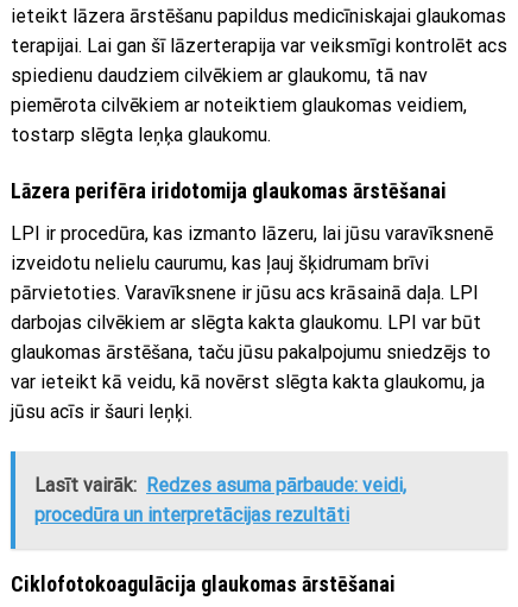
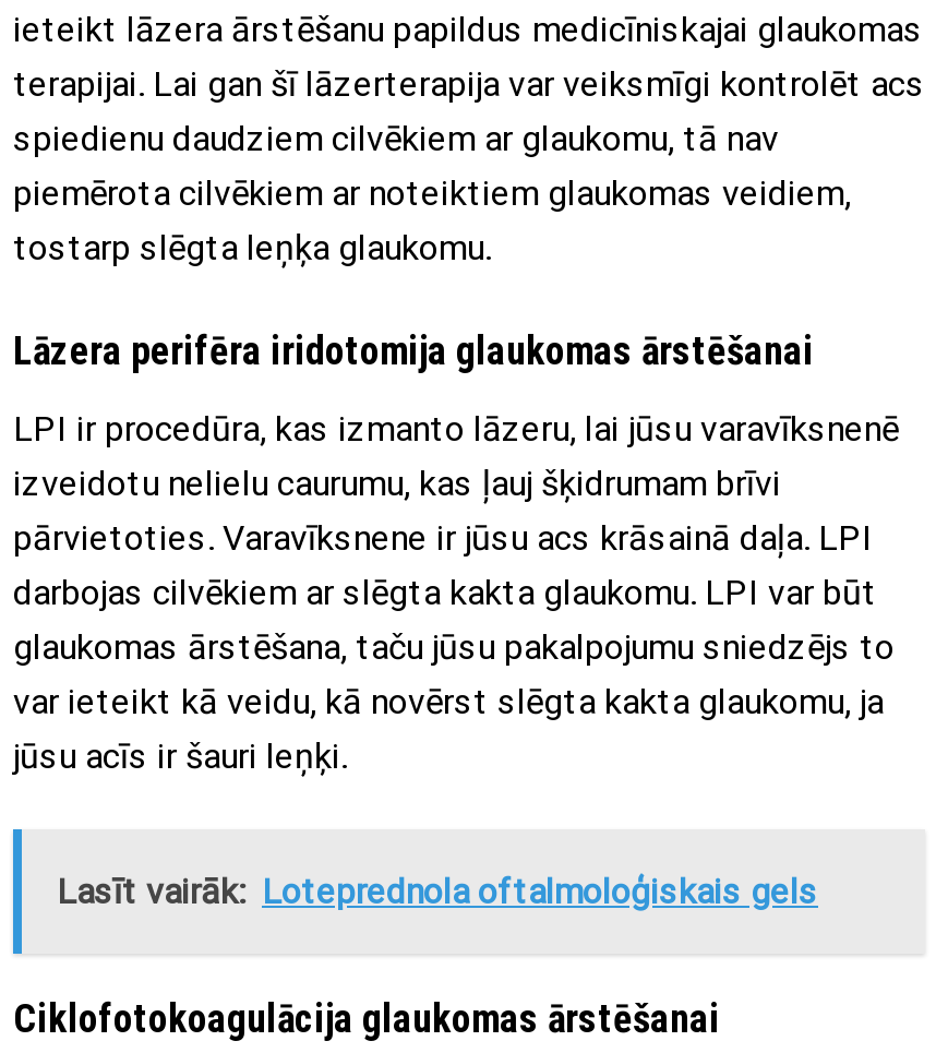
[34,474,406,526] Lasīt vairāk: Redzes asuma pārbaude: veidi, | procedūra un interpretācijas rezultāti -> [57,870,818,912] Lasīt vairāk: Loteprednola oftalmoloģiskais gels

